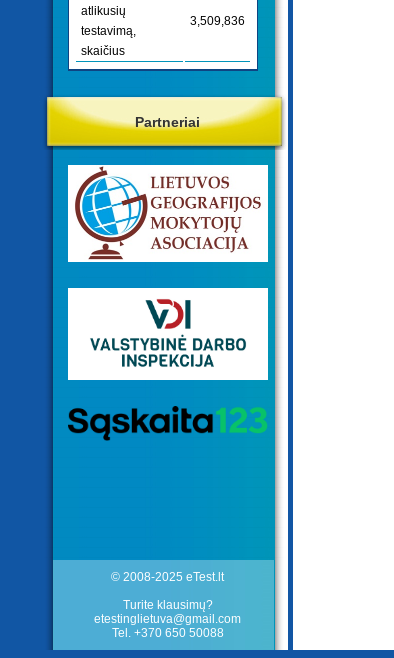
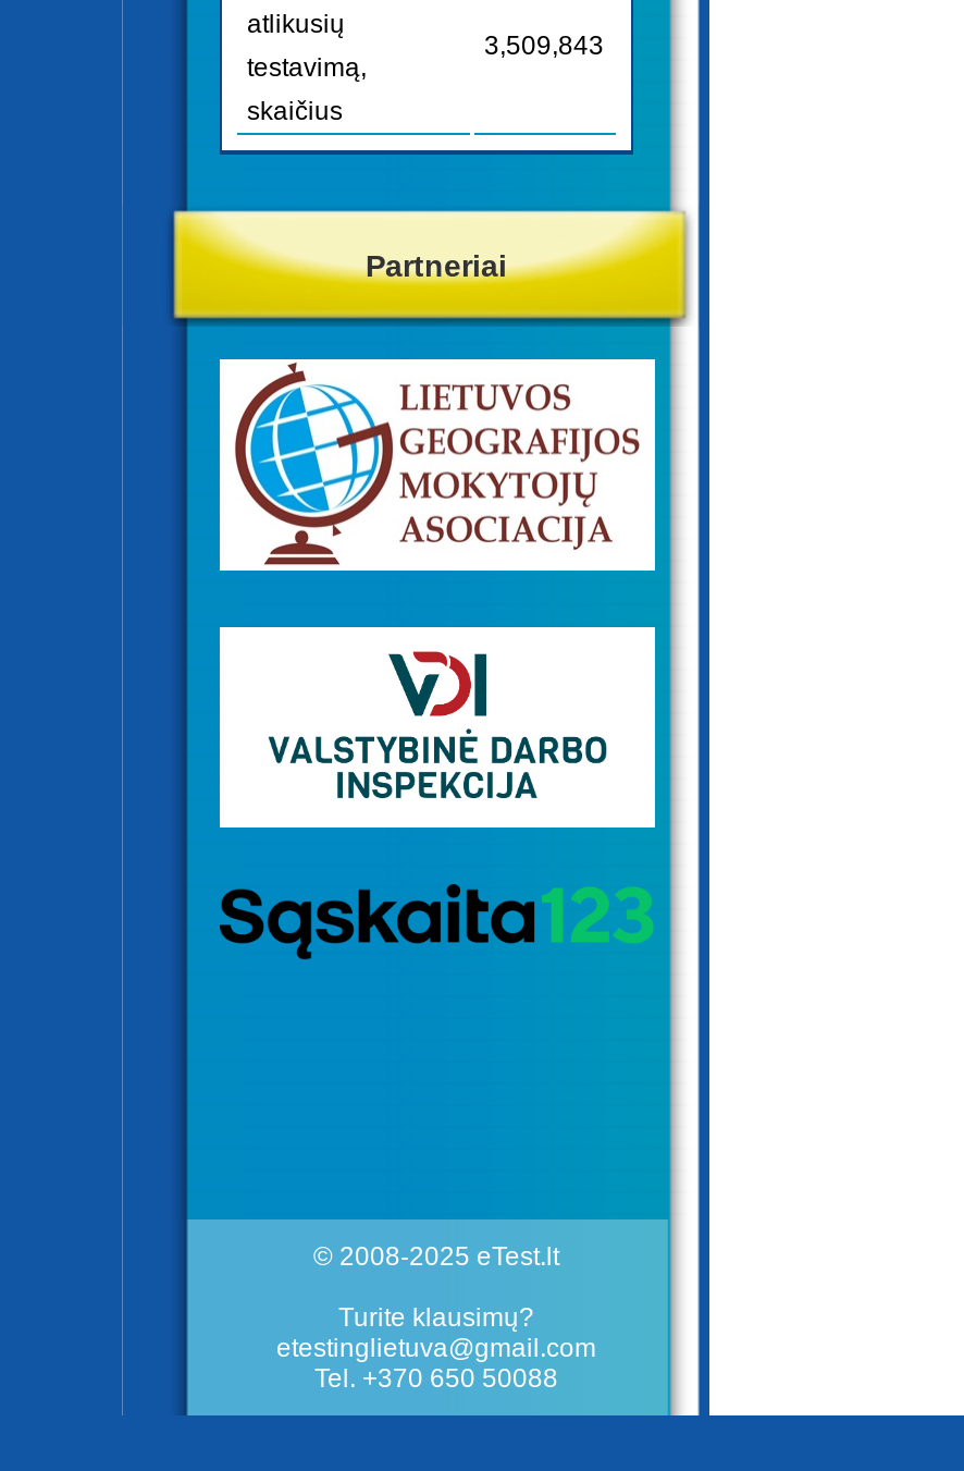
[189,14,244,28] 3,509,836 -> [484,30,604,61] 3,509,843

